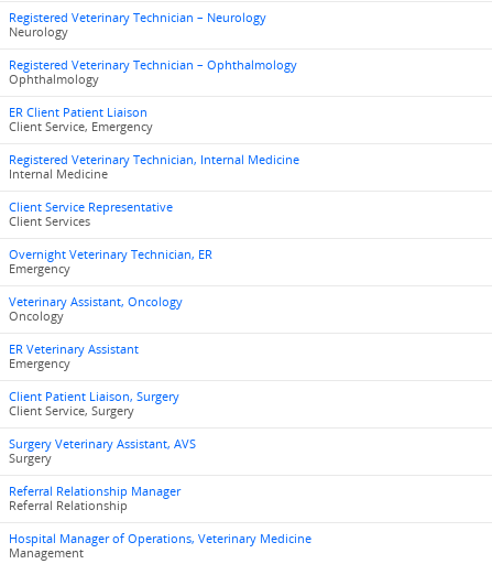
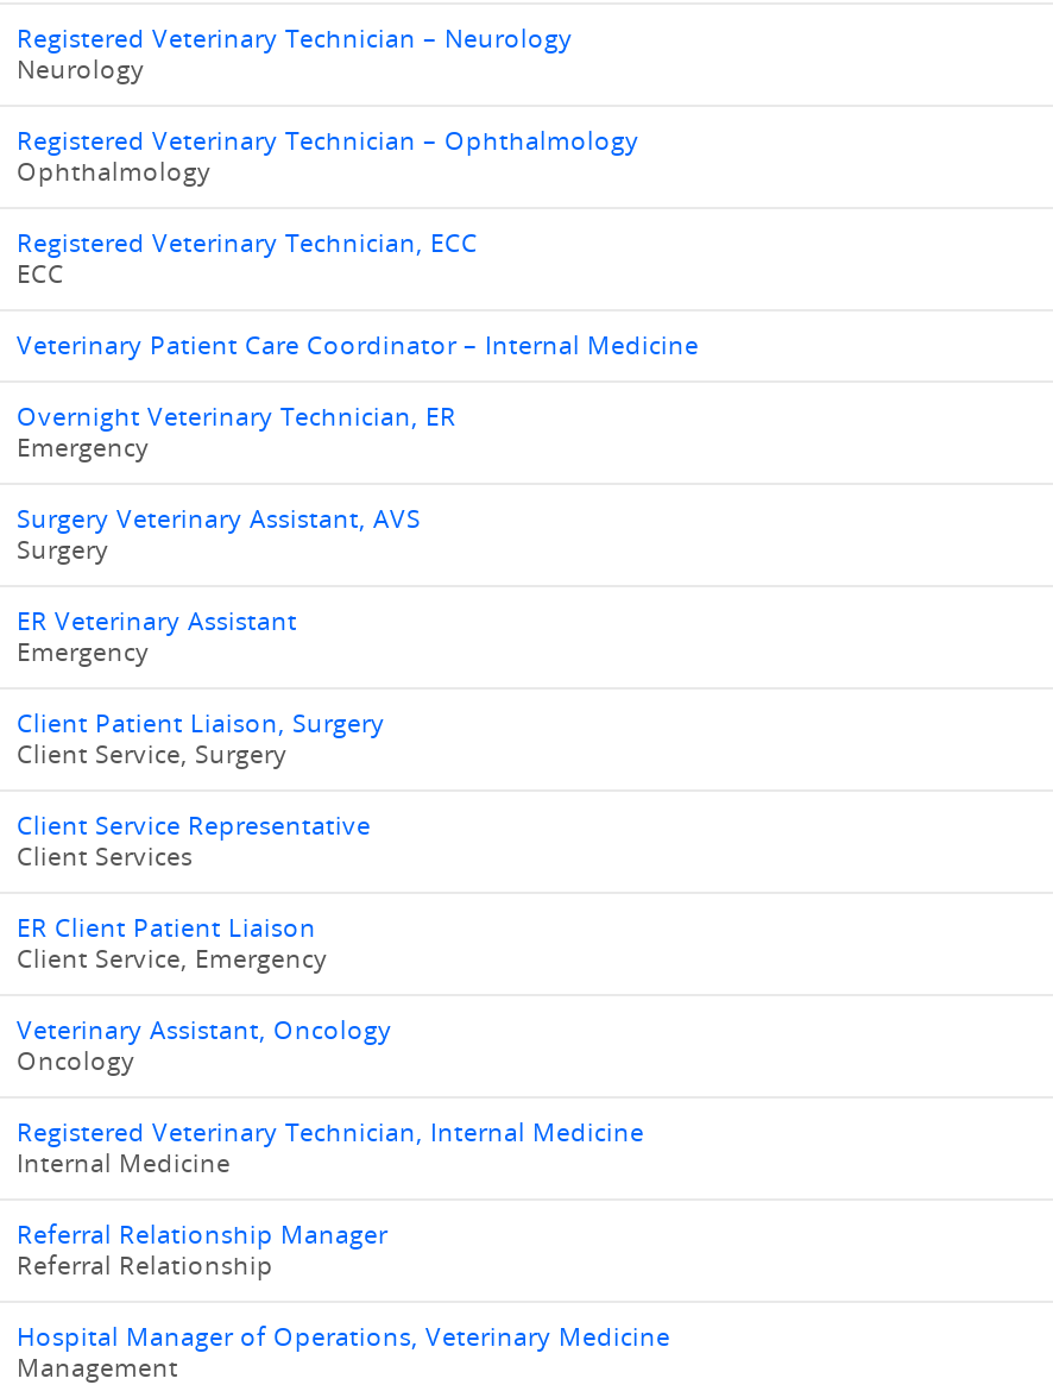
none -> [17,226,699,361] Registered Veterinary Technician, ECC | ECC | Veterinary Patient Care Coordinator – Internal Medicine
moved [9,105,299,229] -> [17,808,644,1179]: ER Client Patient Liaison | Client Service, Emergency | Registered Veterinary Technician, Internal Medicine | Internal Medicine | Client Service Representative | Client Services
moved [9,247,212,276] -> [17,399,456,464]: Overnight Veterinary Technician, ER | Emergency
moved [9,294,183,324] -> [17,1013,392,1077]: Veterinary Assistant, Oncology | Oncology
moved [9,341,179,419] -> [17,604,385,770]: ER Veterinary Assistant | Emergency | Client Patient Liaison, Surgery | Client Service, Surgery
moved [9,436,196,466] -> [17,502,421,566]: Surgery Veterinary Assistant, AVS | Surgery

